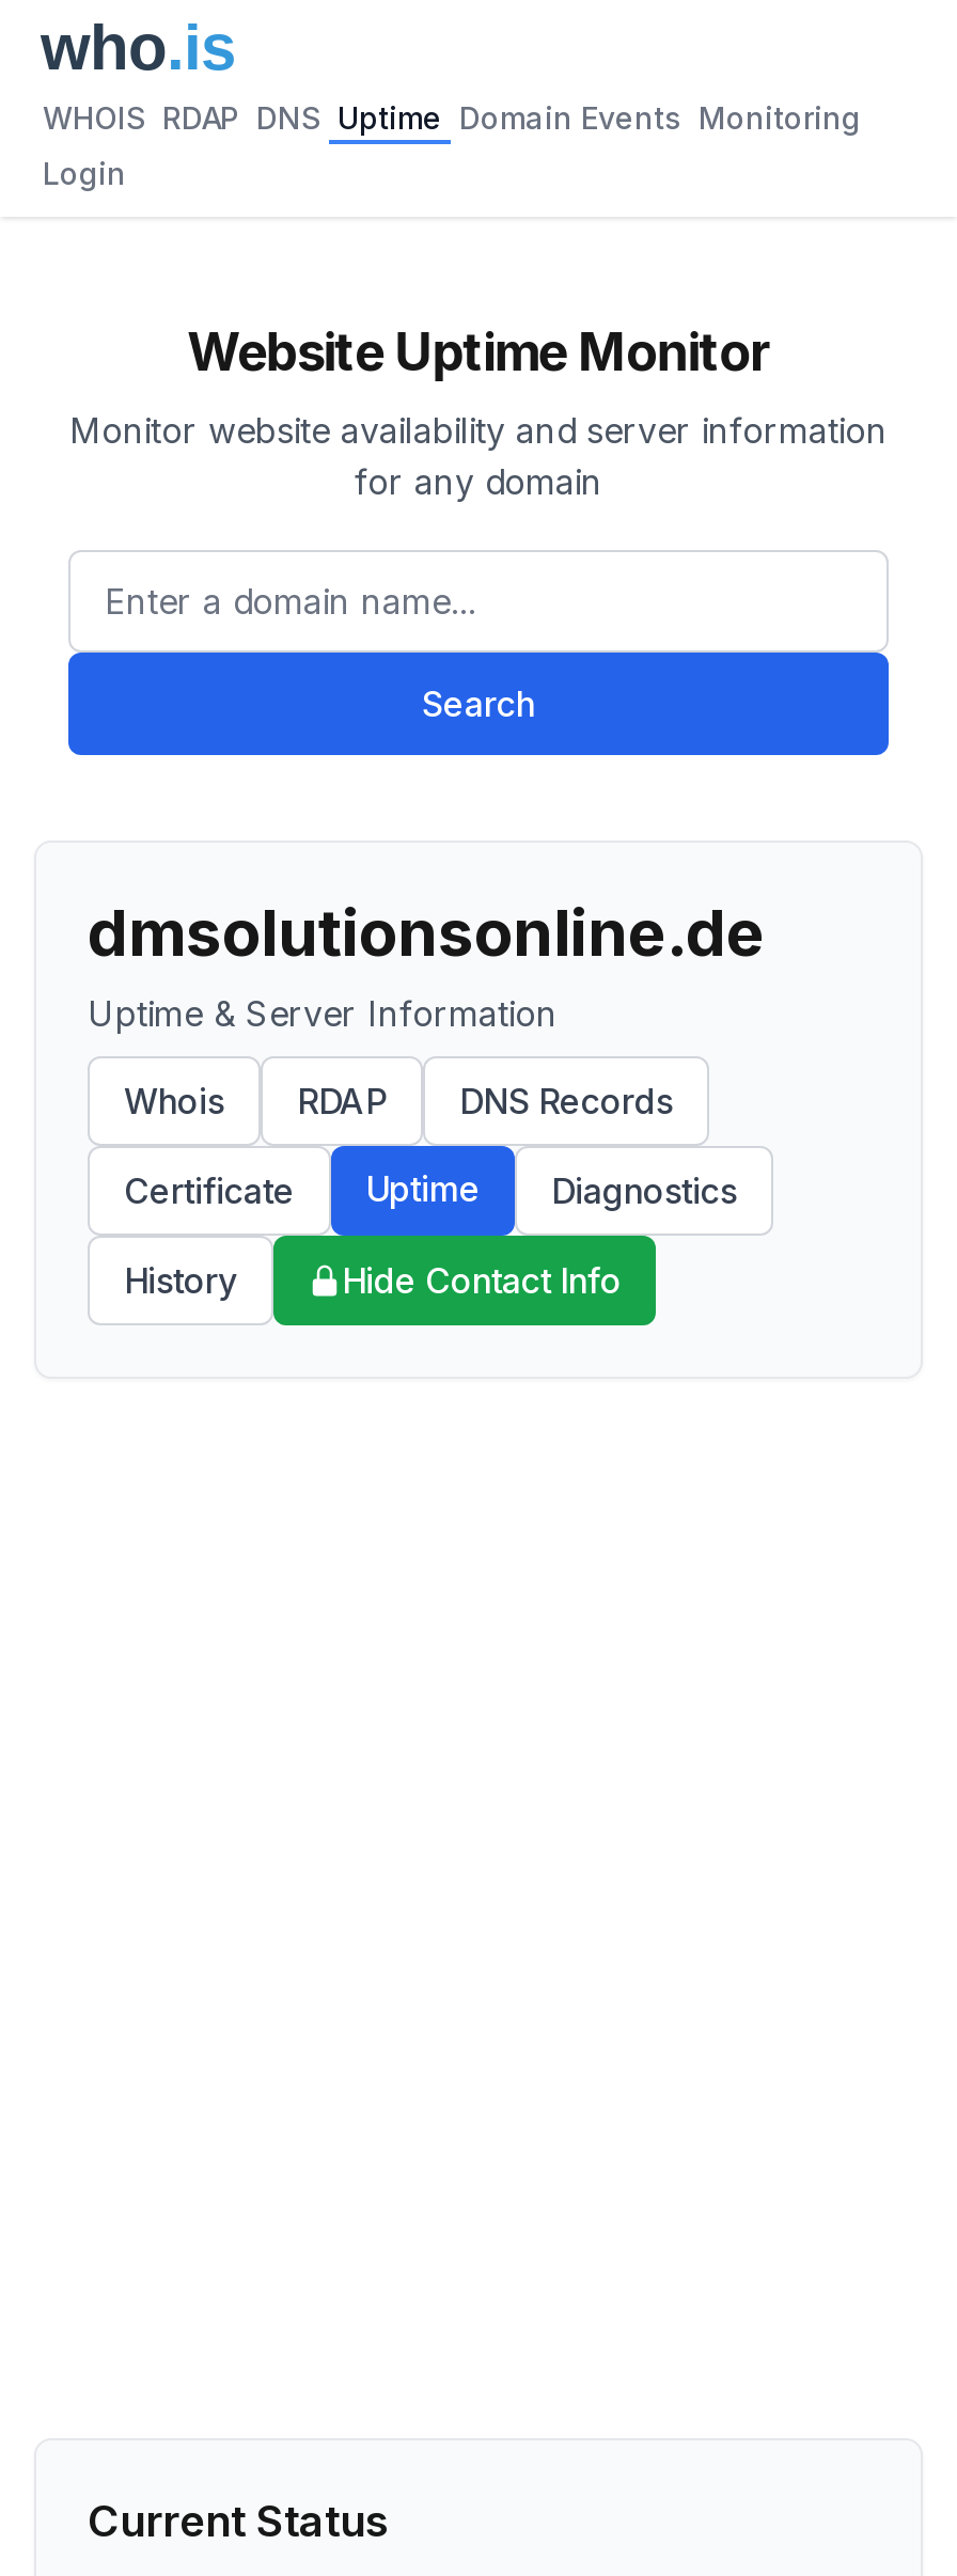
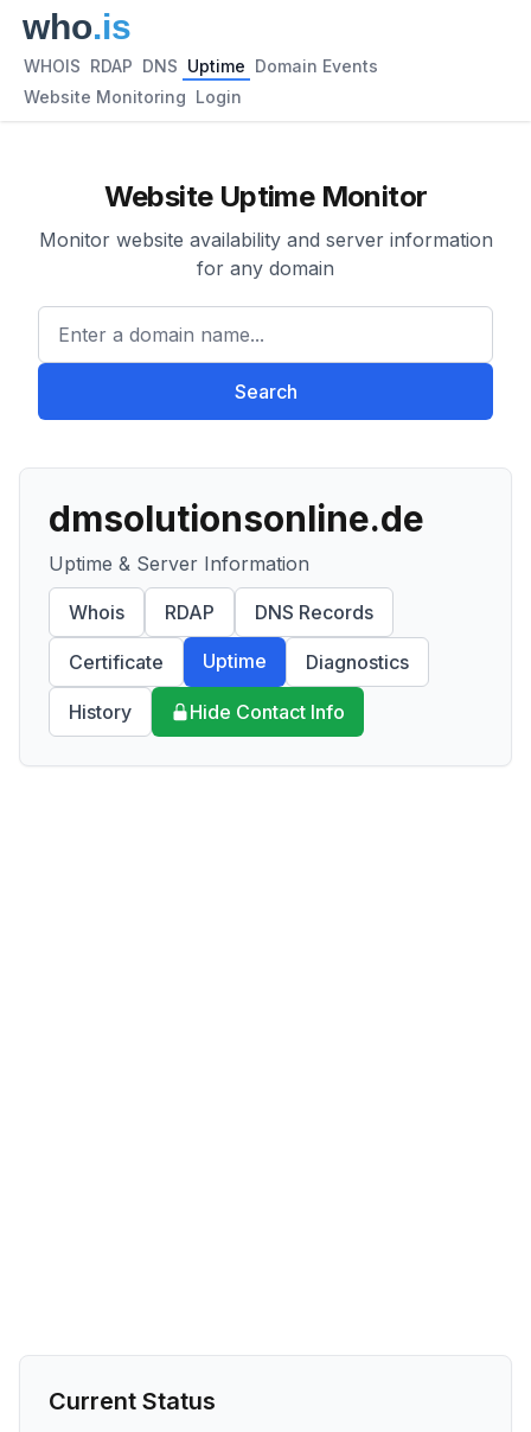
[43,99,861,136] WHOIS RDAP DNS Uptime Domain Events Monitoring -> [24,56,378,76] WHOIS RDAP DNS Uptime Domain Events
[43,155,126,191] Login -> [24,87,242,107] Website Monitoring Login

